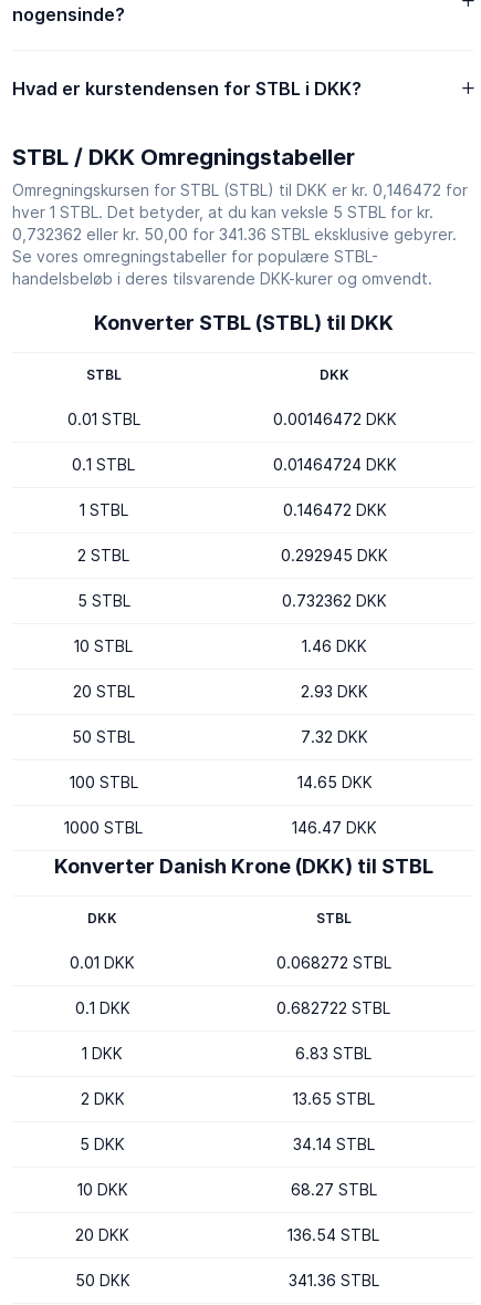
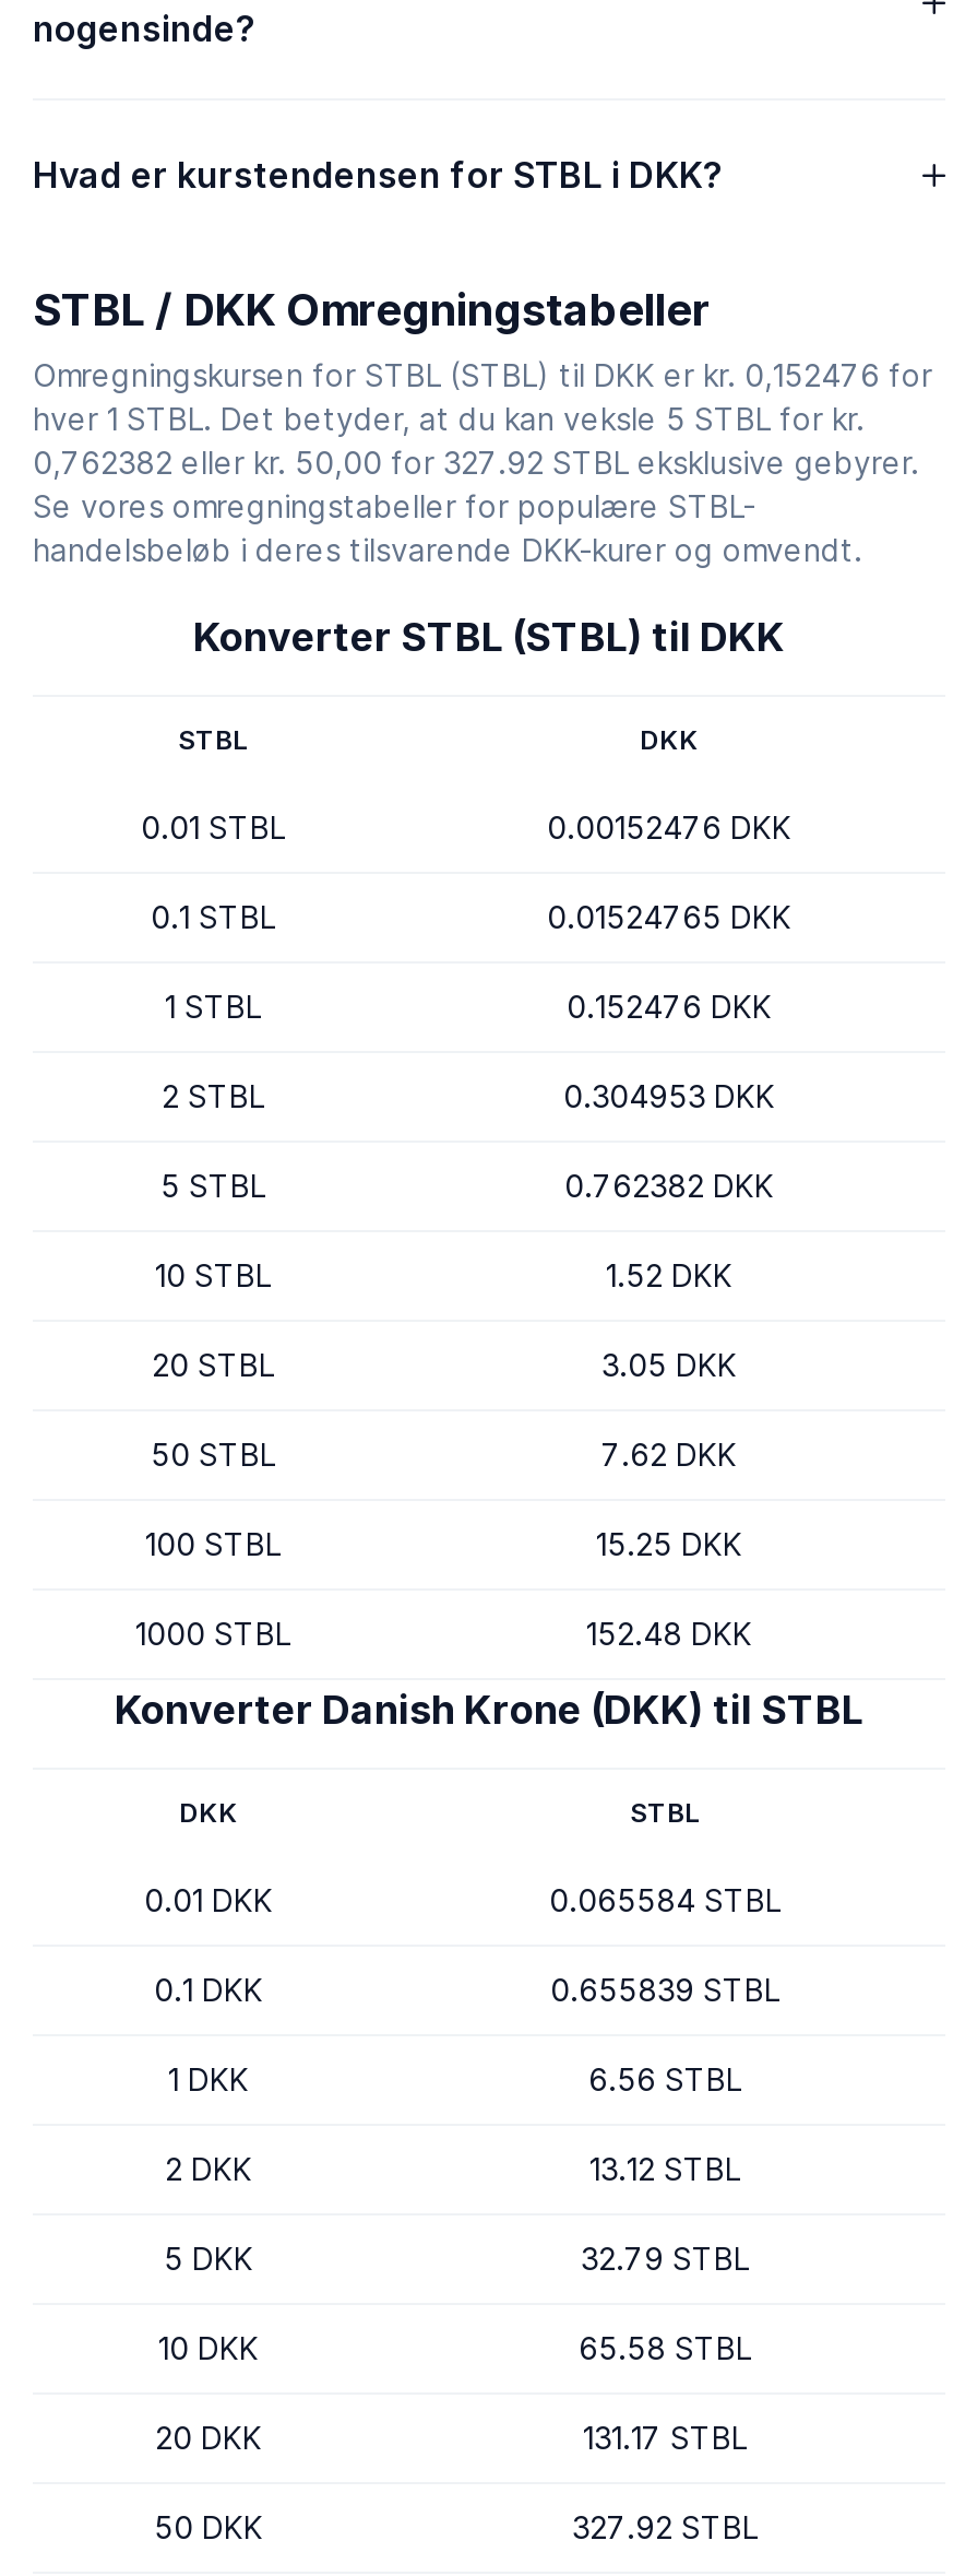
[12,180,468,199] Omregningskursen for STBL (STBL) til DKK er kr. 0,146472 for -> [33,356,932,393] Omregningskursen for STBL (STBL) til DKK er kr. 0,152476 for
[12,225,457,244] 0,732362 eller kr. 50,00 for 341.36 STBL eksklusive gebyrer. -> [33,444,919,481] 0,762382 eller kr. 50,00 for 327.92 STBL eksklusive gebyrer.
[273,410,396,428] 0.00146472 DKK -> [547,808,791,846] 0.00152476 DKK
[273,455,396,474] 0.01464724 DKK -> [547,898,791,935] 0.01524765 DKK
[283,500,386,519] 0.146472 DKK -> [567,988,772,1025] 0.152476 DKK
[281,546,388,565] 0.292945 DKK -> [563,1077,775,1114] 0.304953 DKK
[282,591,387,610] 0.732362 DKK -> [564,1167,774,1204] 0.762382 DKK
[302,636,367,655] 1.46 DKK -> [606,1256,732,1293] 1.52 DKK
[301,682,368,701] 2.93 DKK -> [601,1346,737,1383] 3.05 DKK
[301,727,368,746] 7.32 DKK -> [601,1435,737,1473] 7.62 DKK
[297,773,372,791] 14.65 DKK -> [596,1525,742,1562] 15.25 DKK
[292,818,377,837] 146.47 DKK -> [586,1615,752,1652] 152.48 DKK
[276,953,391,972] 0.068272 STBL -> [549,1881,781,1918] 0.065584 STBL
[276,998,390,1017] 0.682722 STBL -> [550,1971,779,2008] 0.655839 STBL
[295,1044,372,1063] 6.83 STBL -> [588,2060,741,2098] 6.56 STBL
[292,1089,374,1108] 13.65 STBL -> [589,2150,740,2187] 13.12 STBL
[292,1135,374,1153] 34.14 STBL -> [581,2240,749,2277] 32.79 STBL
[290,1180,377,1199] 68.27 STBL -> [579,2329,751,2366] 65.58 STBL
[287,1225,379,1244] 136.54 STBL -> [583,2419,747,2456] 131.17 STBL
[288,1271,379,1290] 341.36 STBL -> [572,2508,758,2545] 327.92 STBL

